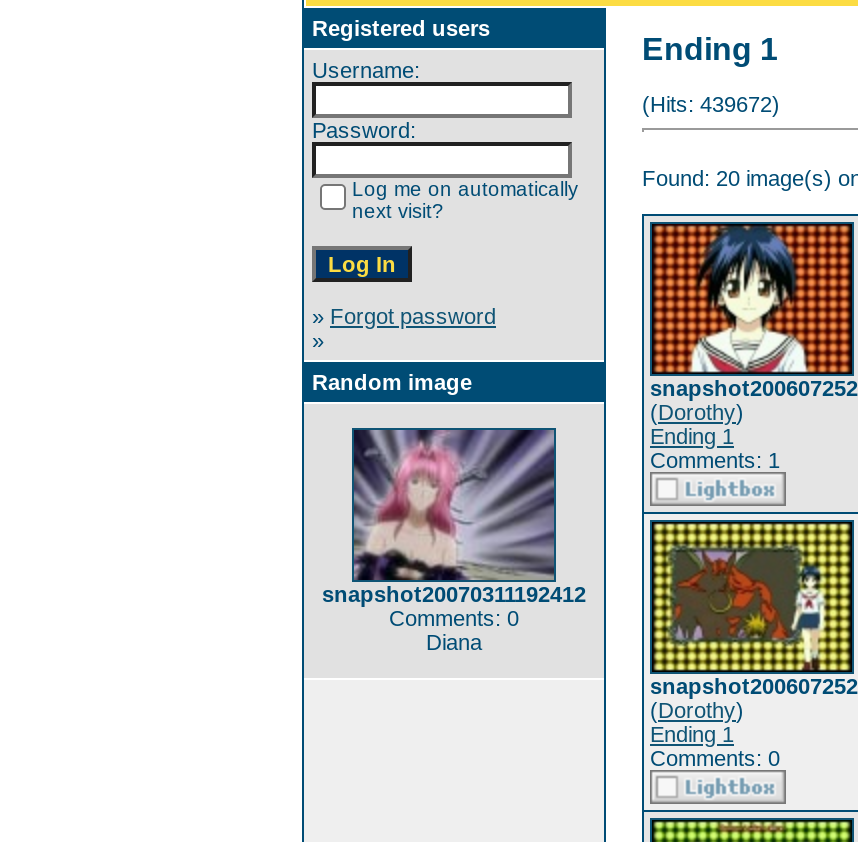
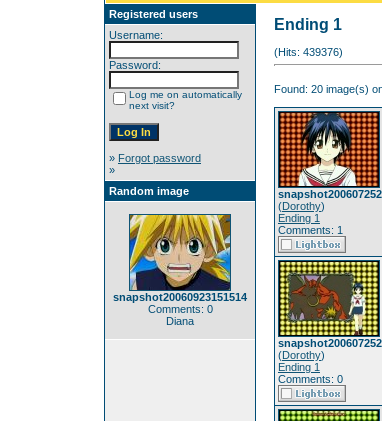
[642,92,780,116] (Hits: 439672) -> [274,46,343,58] (Hits: 439376)
[322,428,586,606] [image] | snapshot20070311192412 -> [113,214,247,303] [image] | snapshot20060923151514

